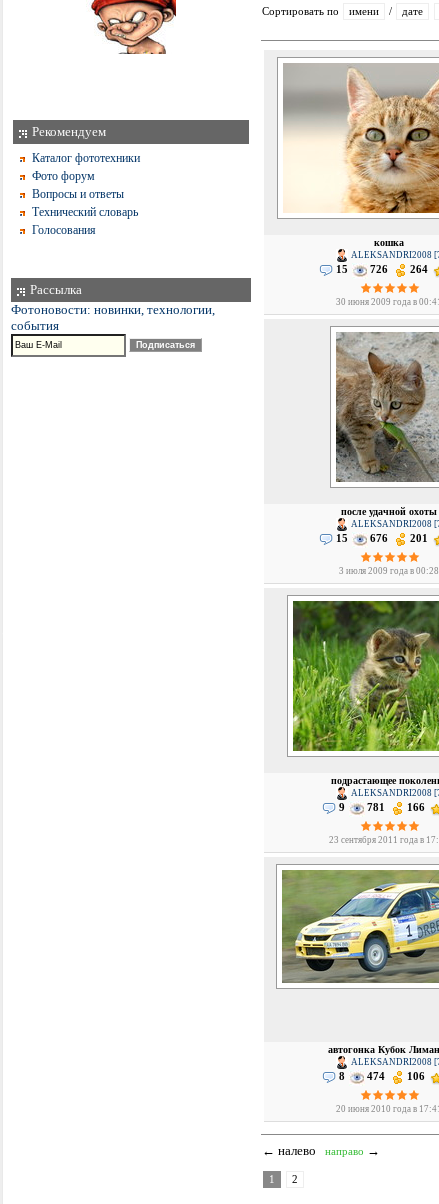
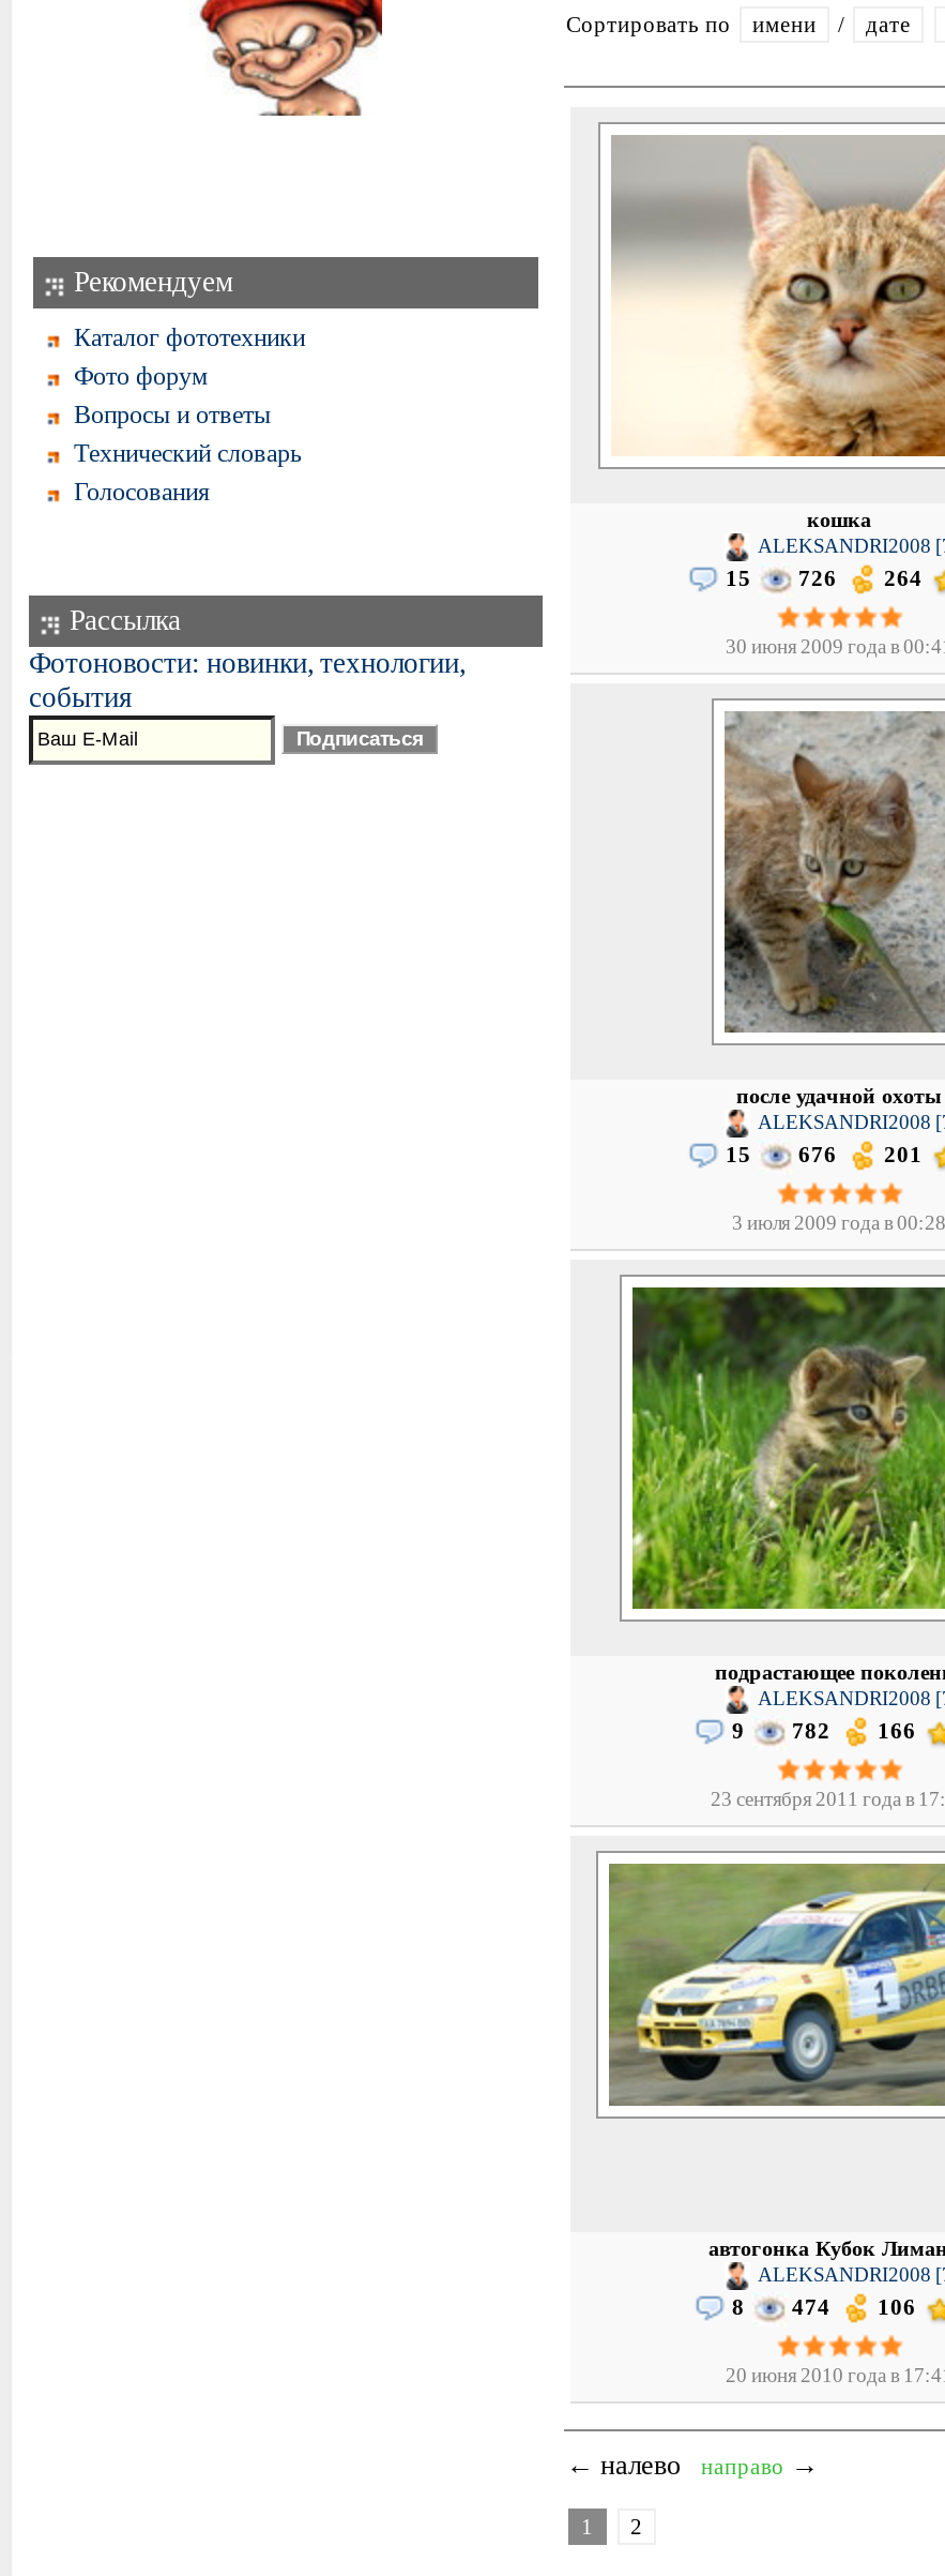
[339,803,425,814] 9 781 166 -> [732,1720,916,1743] 9 782 166

